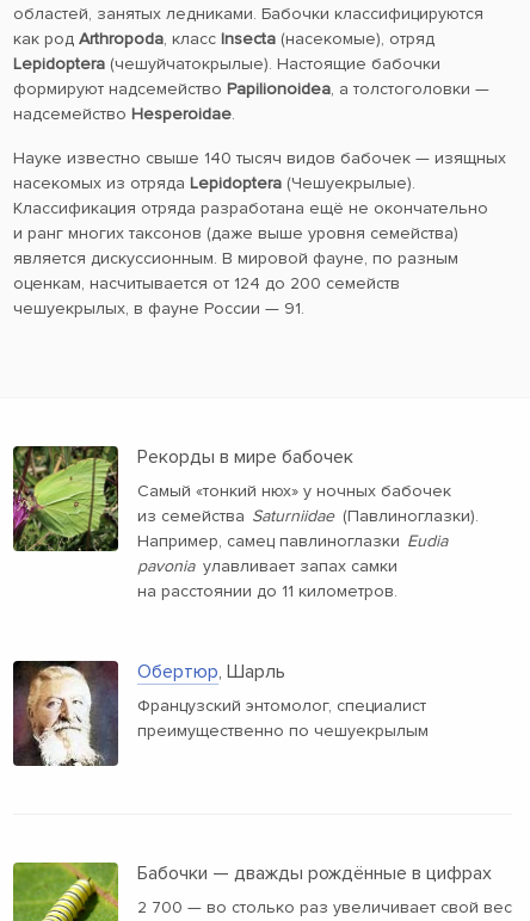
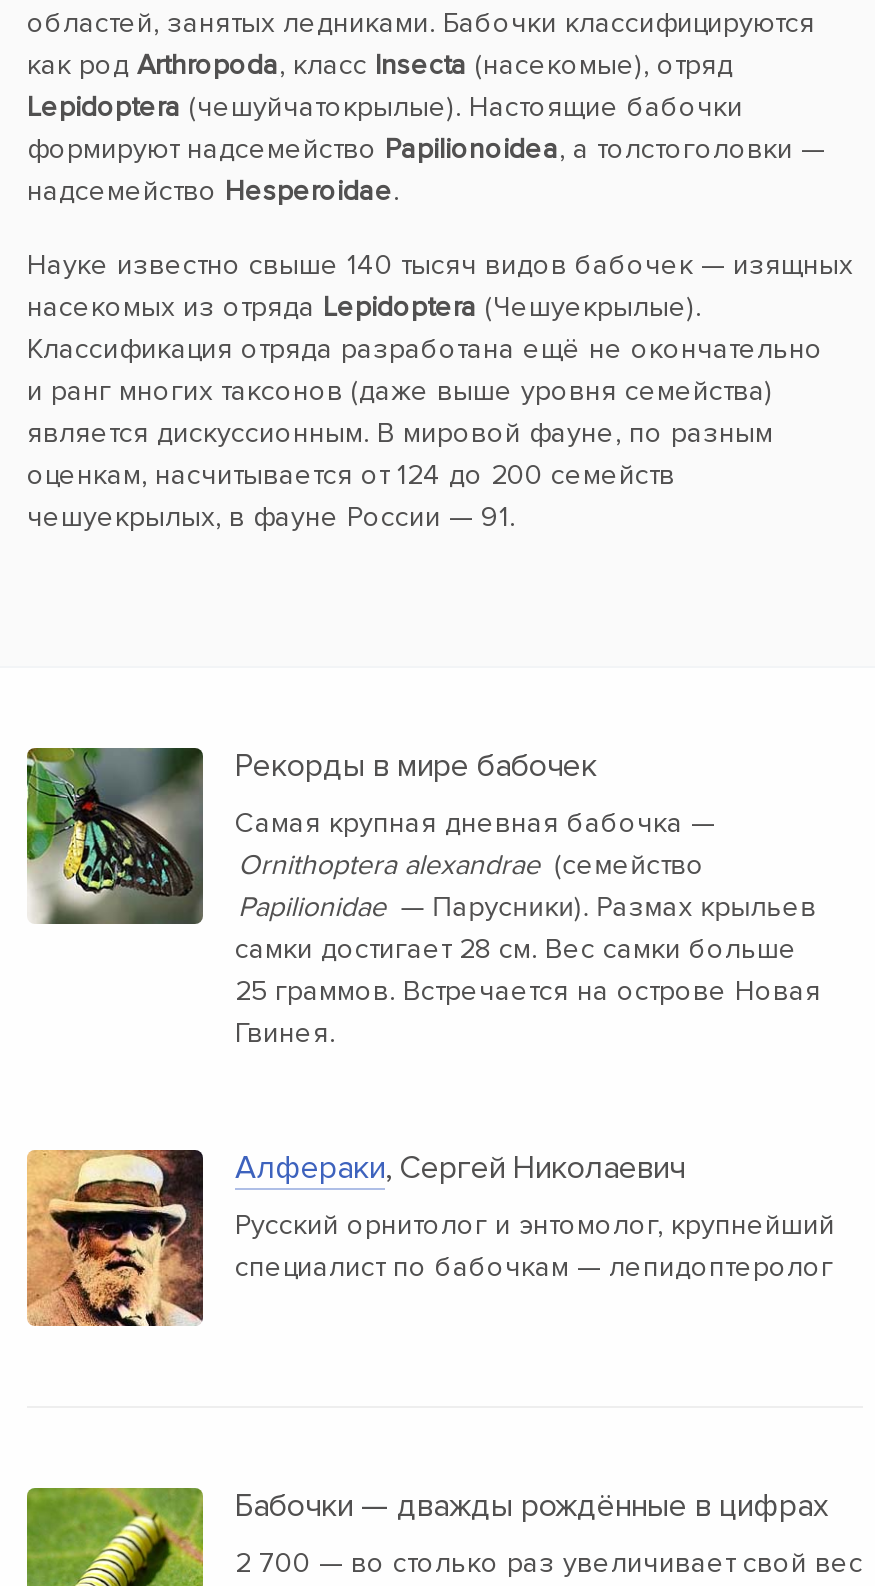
[12,445,478,602] [image] | Самый «тонкий нюх» у ночных бабочек | из семейства Saturniidae (Павлиноглазки). | Например, самец павлиноглазки Eudia | pavonia улавливает запах самки | на расстоянии до 11 километров. -> [25,746,821,1050] [image] | Самая крупная дневная бабочка — | Ornithoptera alexandrae (семейство | Papilionidae — Парусники). Размах крыльев | самки достигает 28 см. Вес самки больше | 25 граммов. Встречается на острове Новая | Гвинея.
[12,660,285,767] [image] | Обертюр, Шарль -> [25,1148,685,1328] [image] | Алфераки, Сергей Николаевич
[137,696,429,741] Французский энтомолог, специалист | преимущественно по чешуекрылым -> [235,1208,835,1284] Русский орнитолог и энтомолог, крупнейший | специалист по бабочкам — лепидоптеролог

